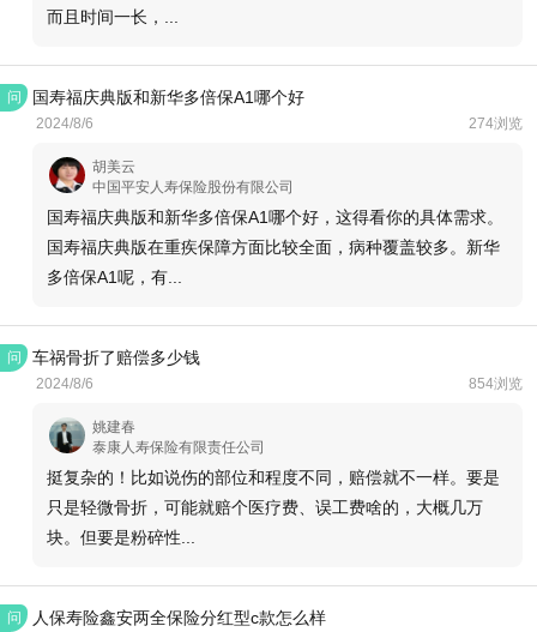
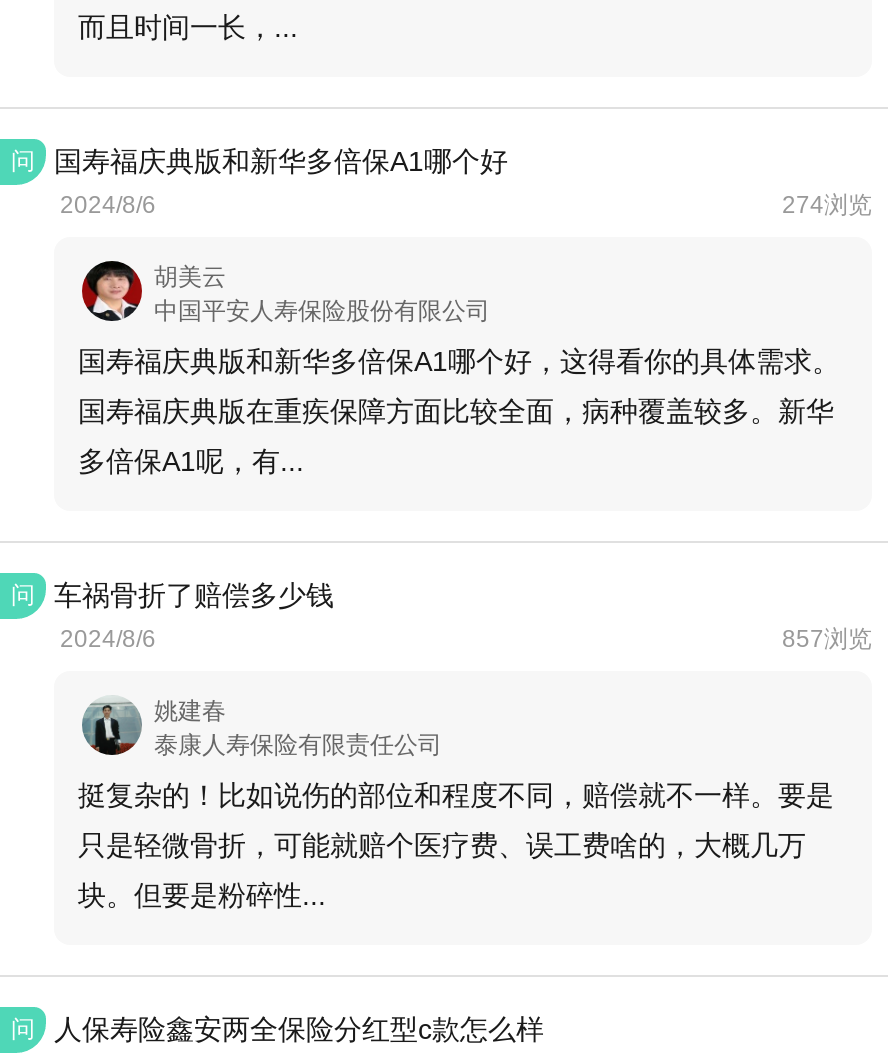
[469,375,523,392] 854浏览 -> [782,625,872,653] 857浏览

